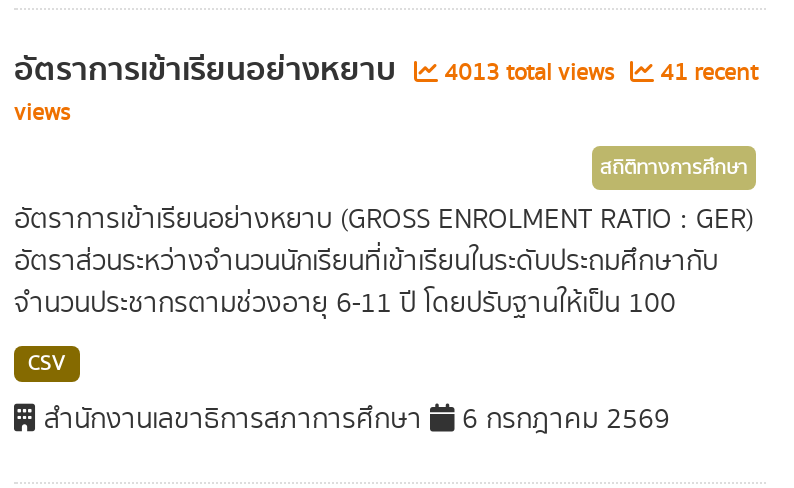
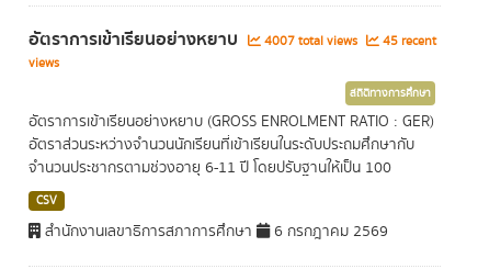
[438,56,620,90] 4013 total views -> [261,32,361,51] 4007 total views
[654,56,758,90] 41 recent -> [379,32,436,51] 45 recent

